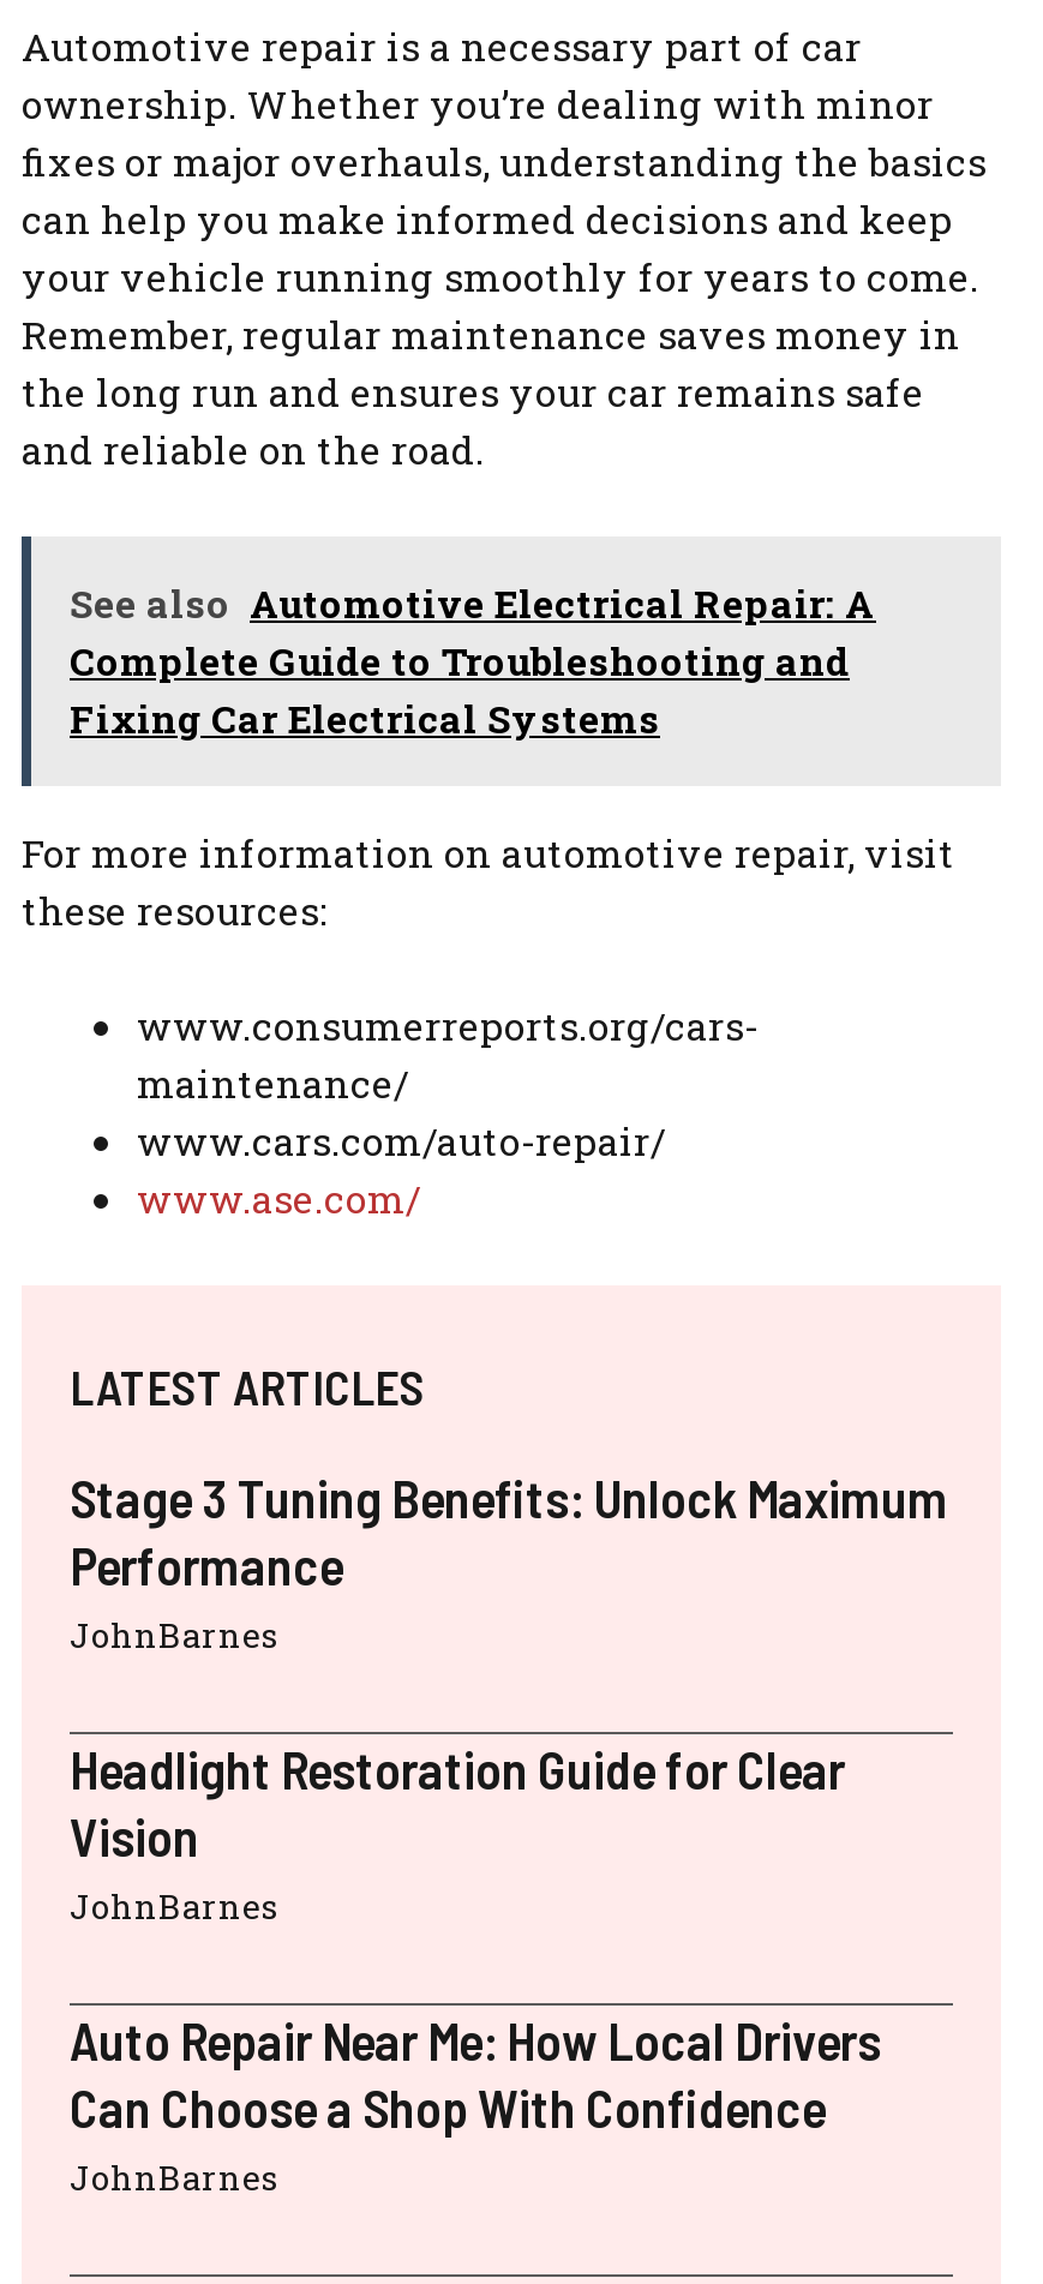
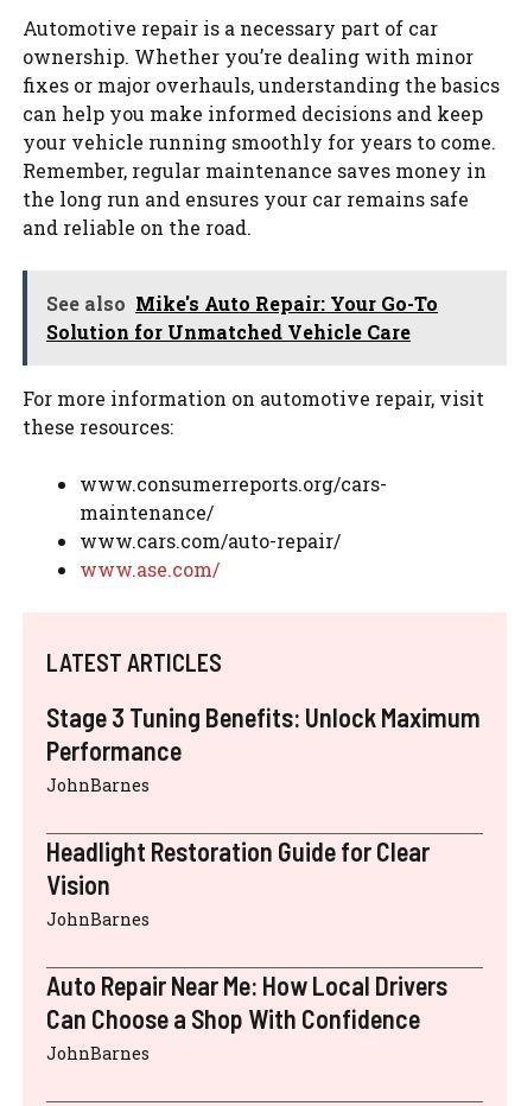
[70,577,876,742] See also Automotive Electrical Repair: A | Complete Guide to Troubleshooting and | Fixing Car Electrical Systems -> [46,290,438,344] See also Mike's Auto Repair: Your Go-To | Solution for Unmatched Vehicle Care

